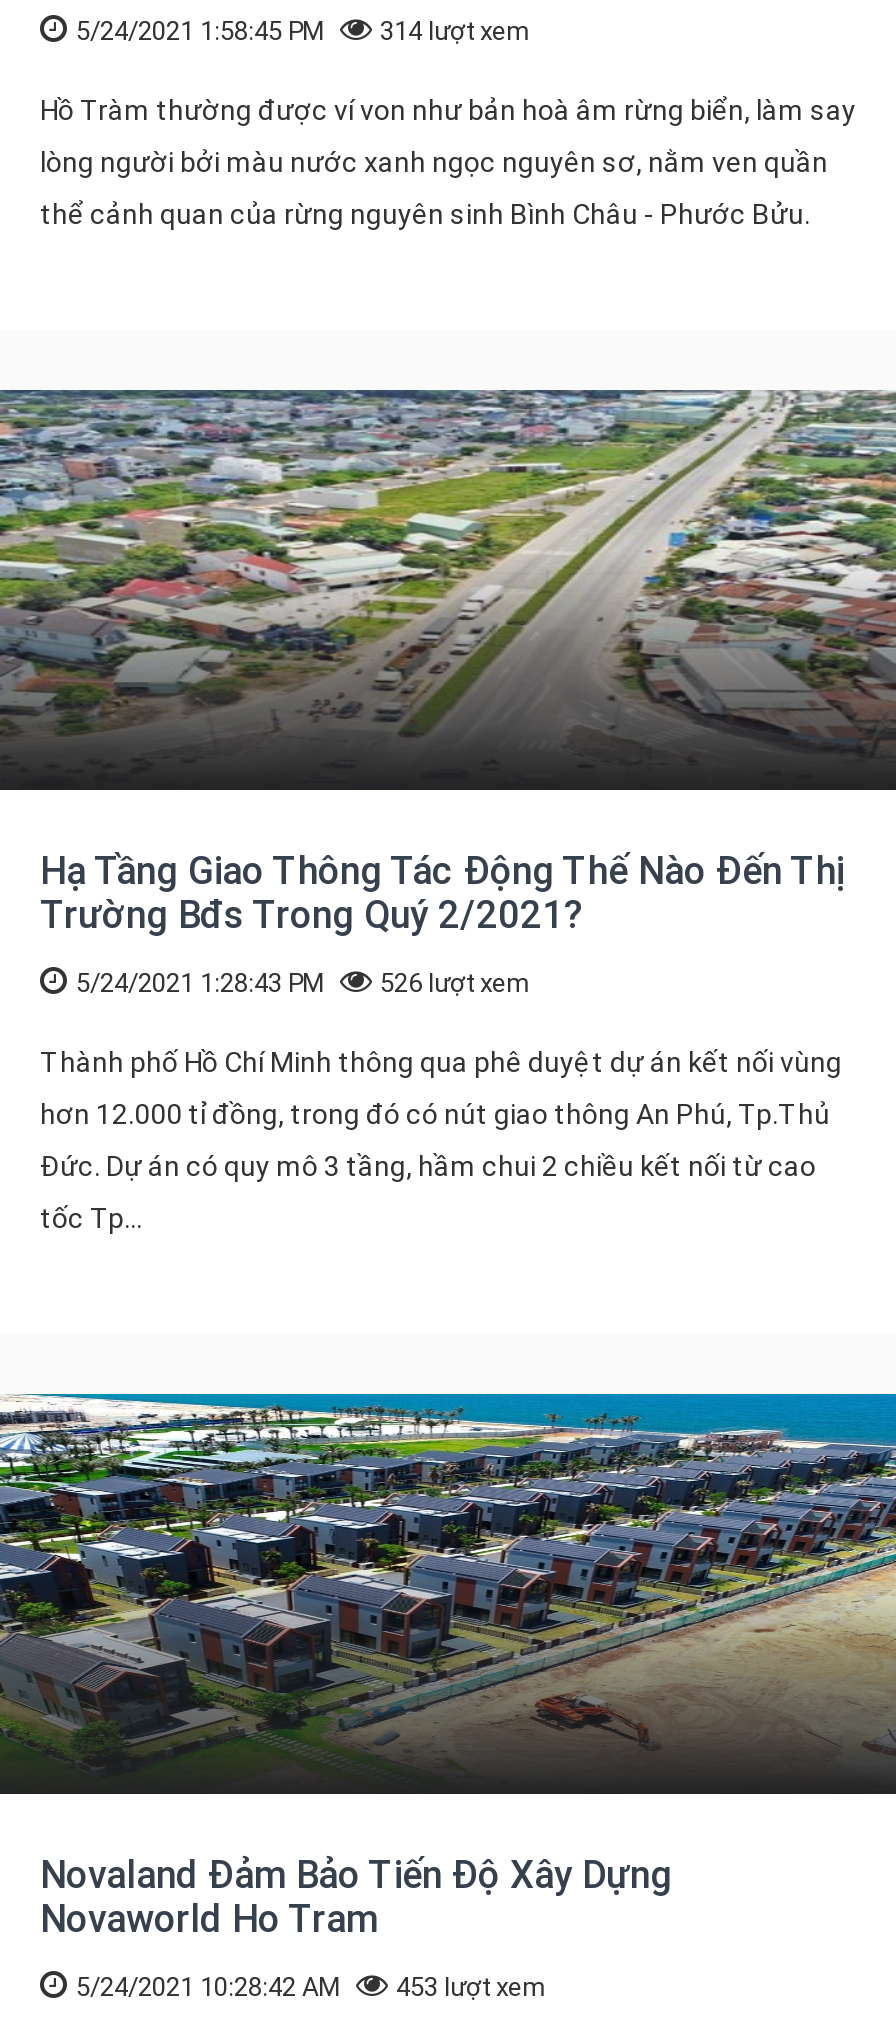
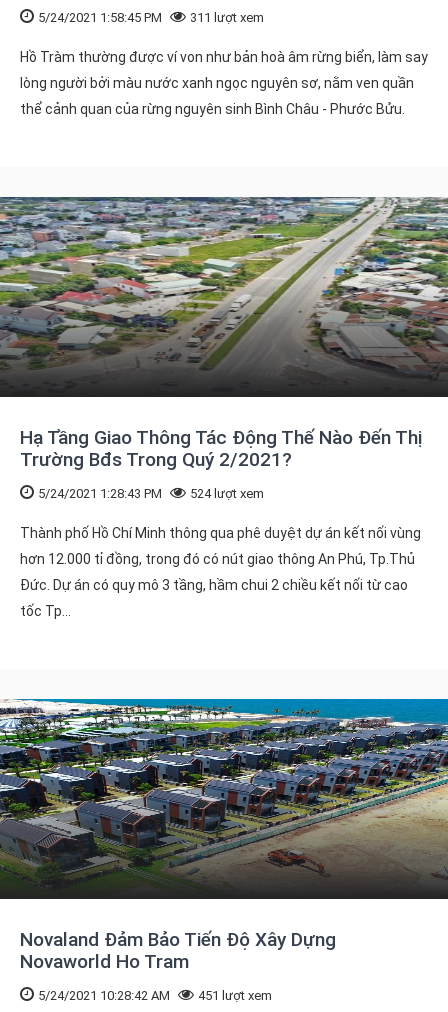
[76,16,528,46] 5/24/2021 1:58:45 PM 314 lượt xem -> [38,10,264,25] 5/24/2021 1:58:45 PM 311 lượt xem
[76,968,528,998] 5/24/2021 1:28:43 PM 526 lượt xem -> [38,486,264,501] 5/24/2021 1:28:43 PM 524 lượt xem
[76,1972,544,2002] 5/24/2021 10:28:42 AM 453 lượt xem -> [38,988,272,1003] 5/24/2021 10:28:42 AM 451 lượt xem

